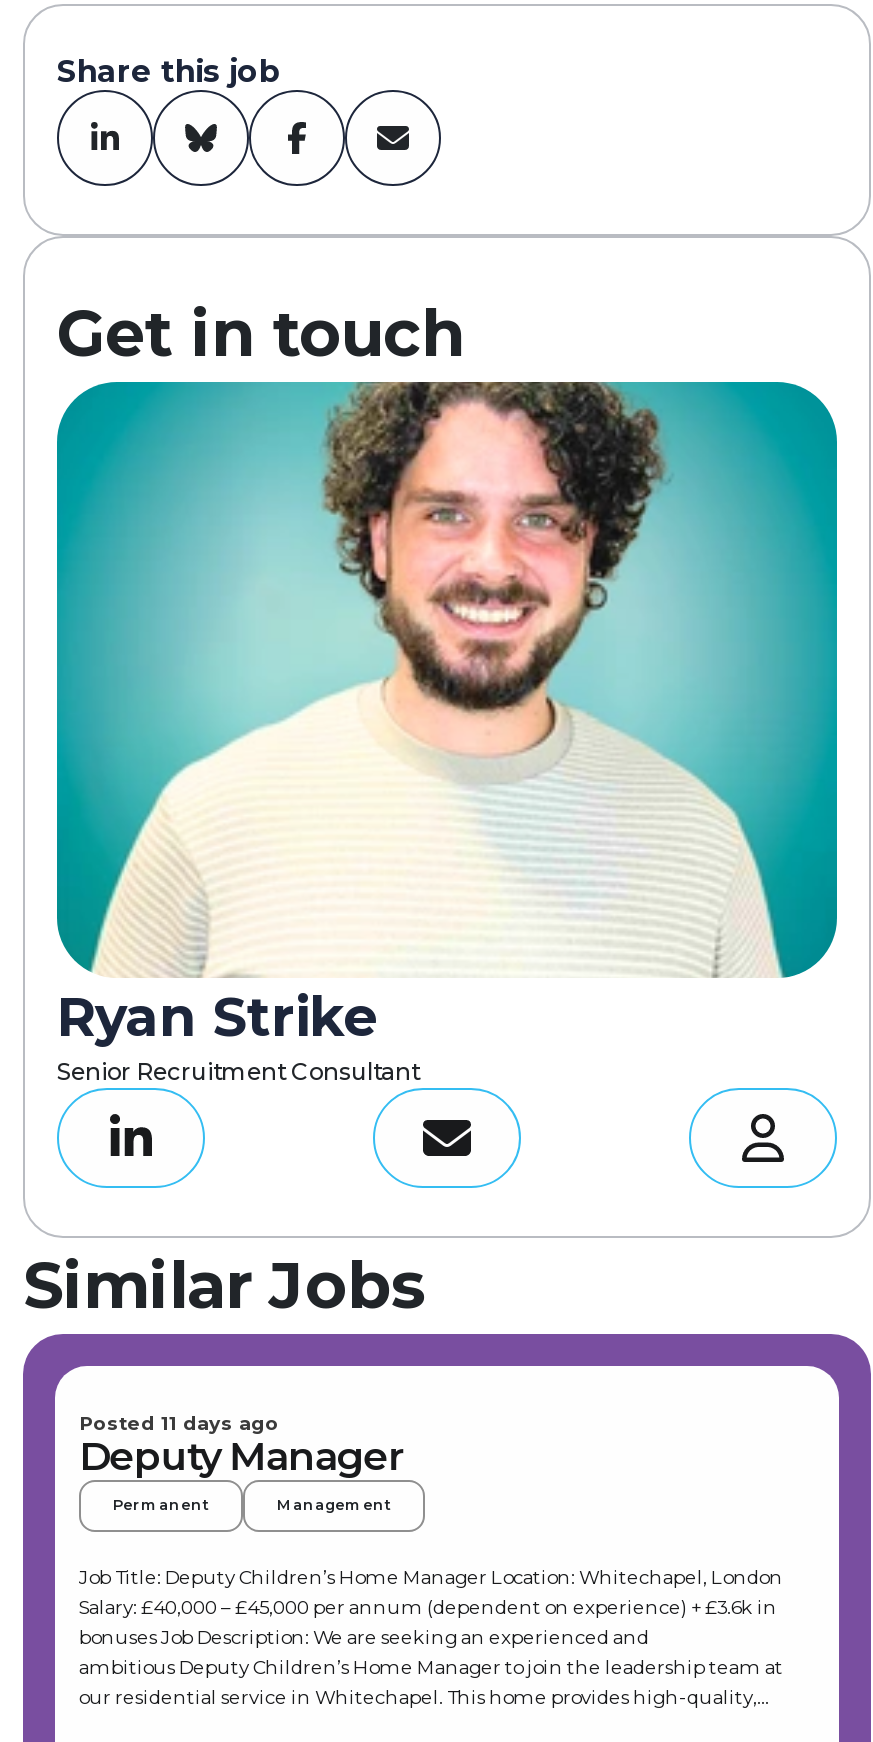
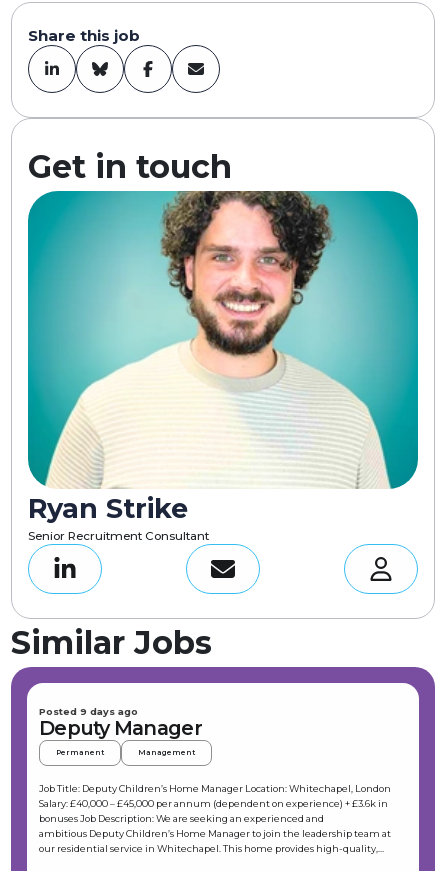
[79,1412,279,1434] Posted 11 days ago -> [39,706,138,717] Posted 9 days ago

